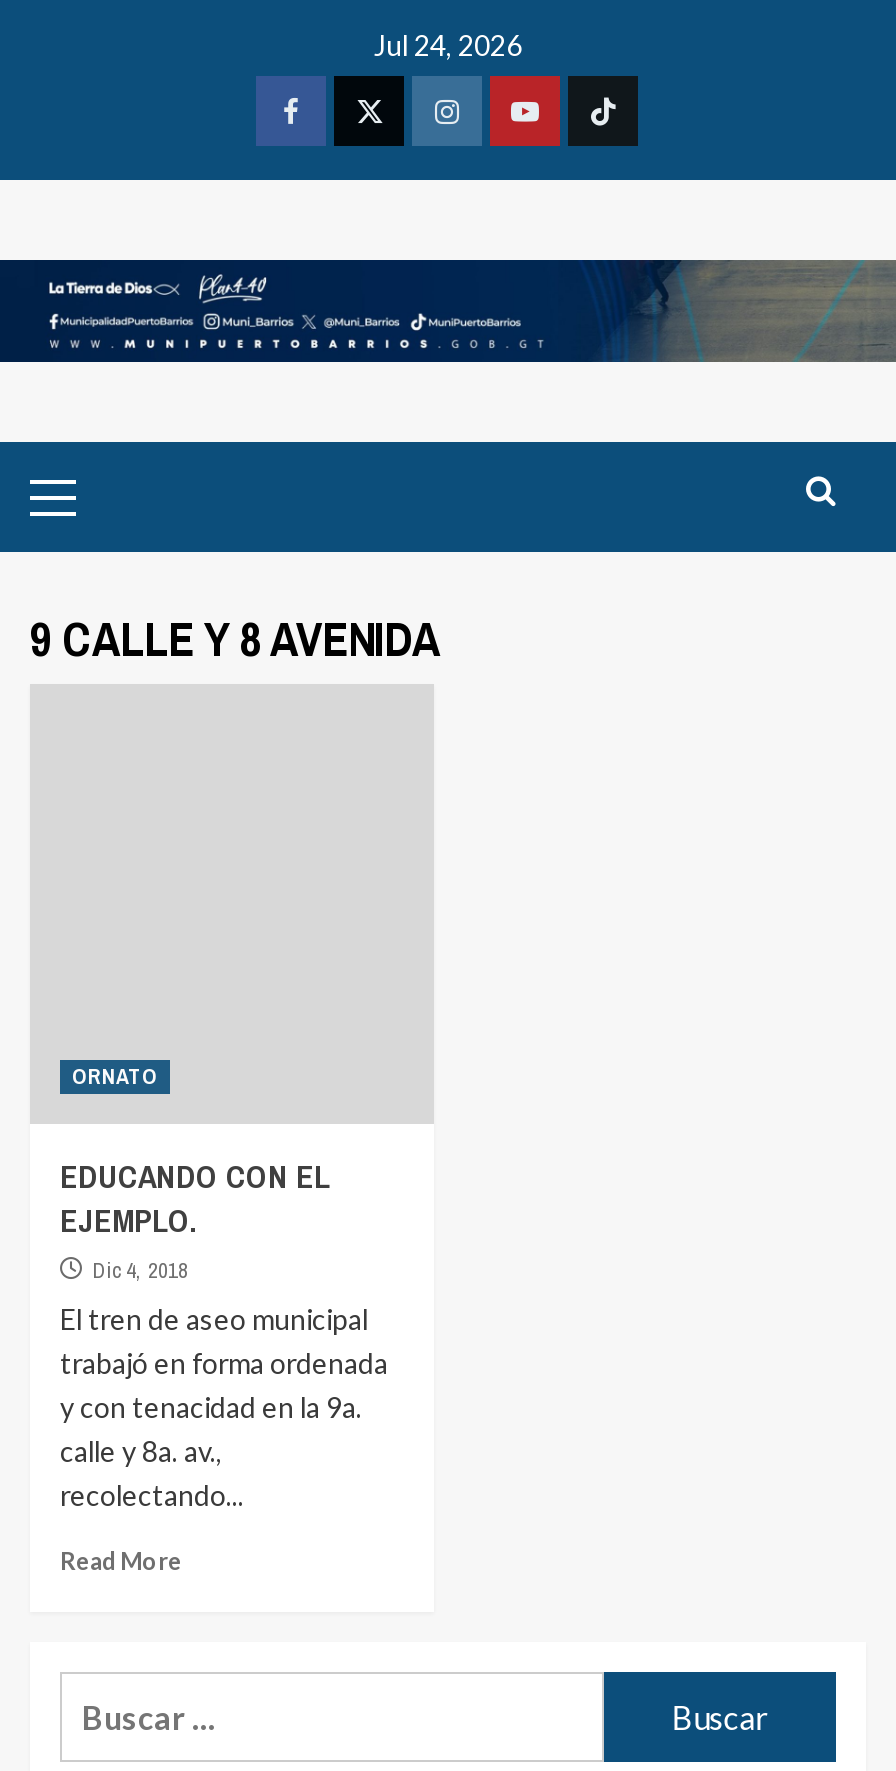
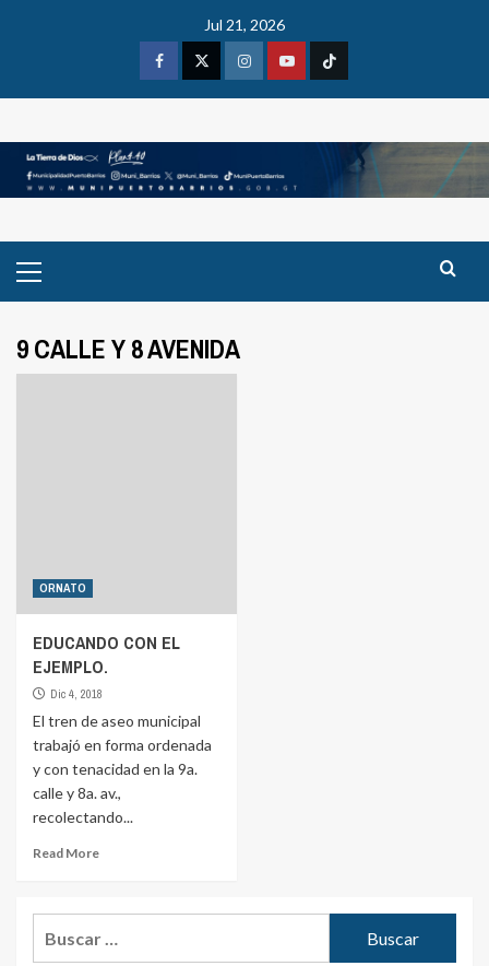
[374,28,522,62] Jul 24, 2026 -> [204,15,285,34] Jul 21, 2026

